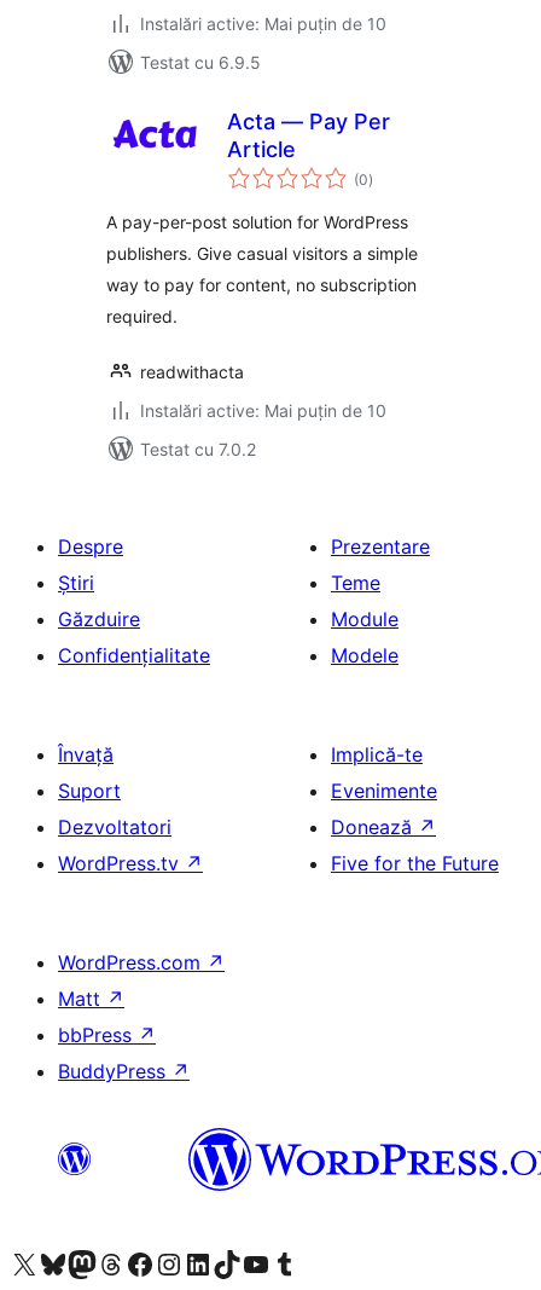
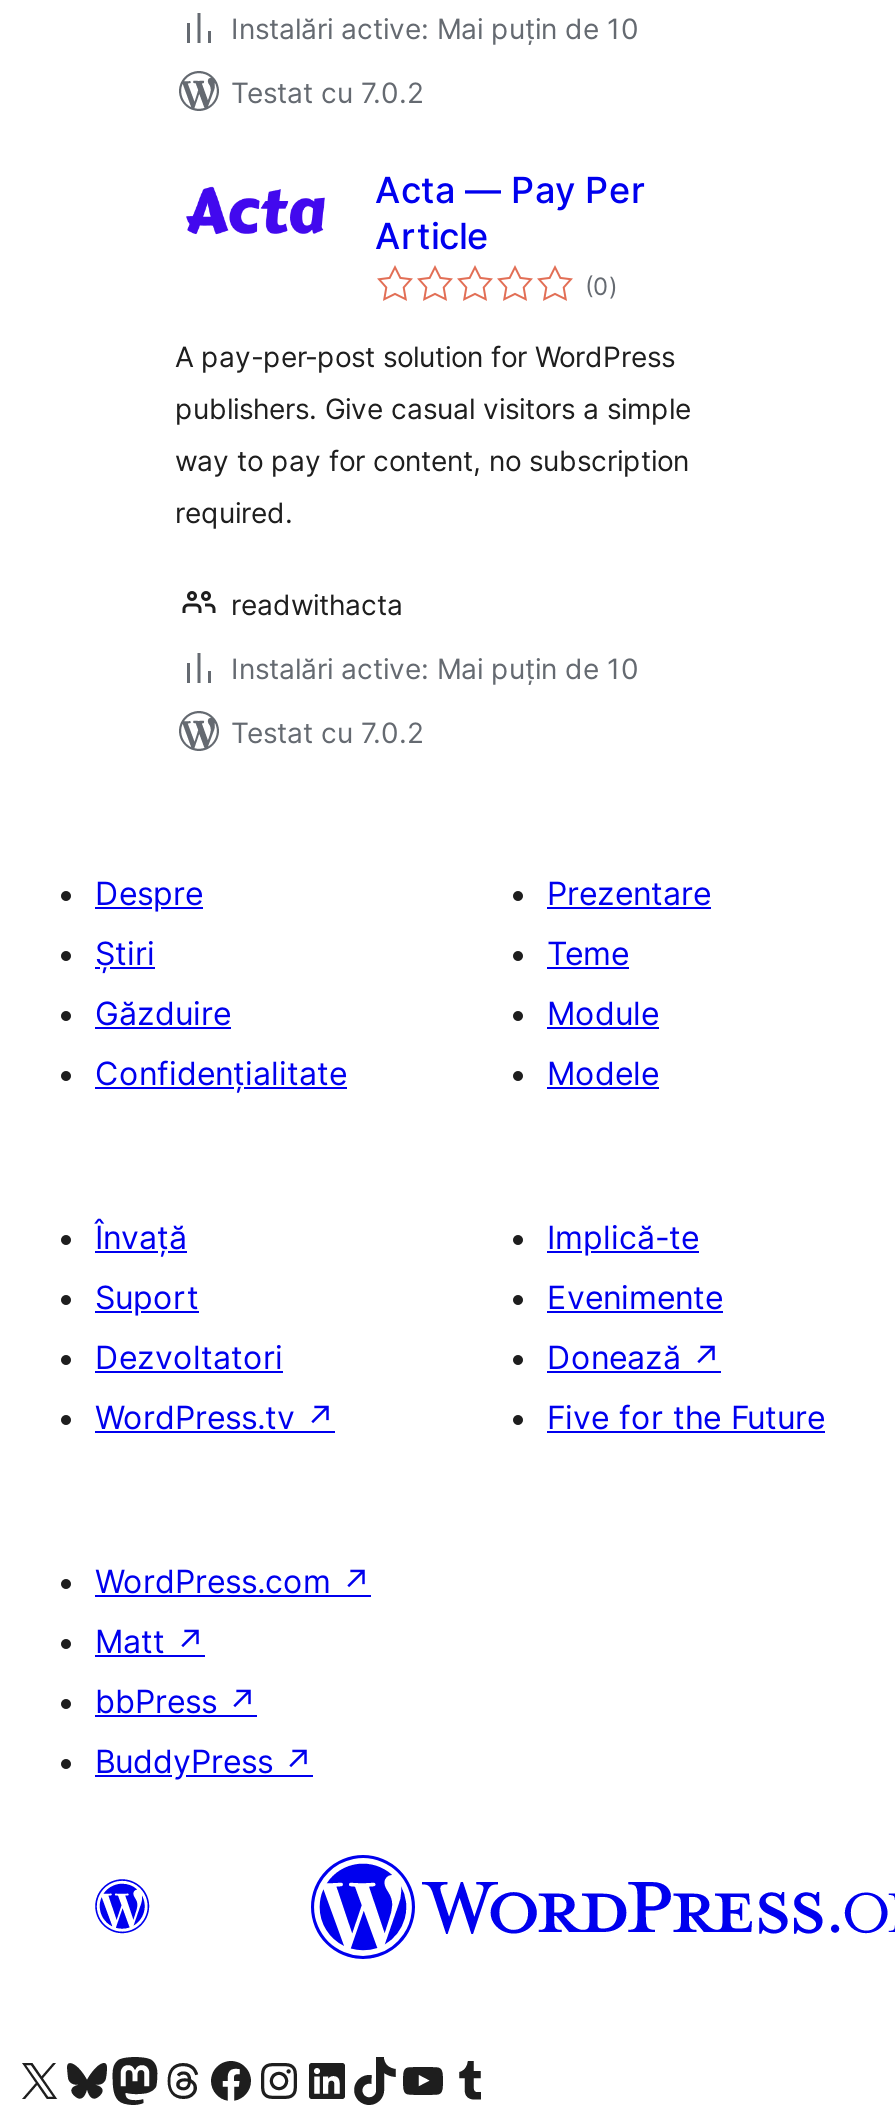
[140,52,261,73] Testat cu 6.9.5 -> [231,75,423,109] Testat cu 7.0.2

